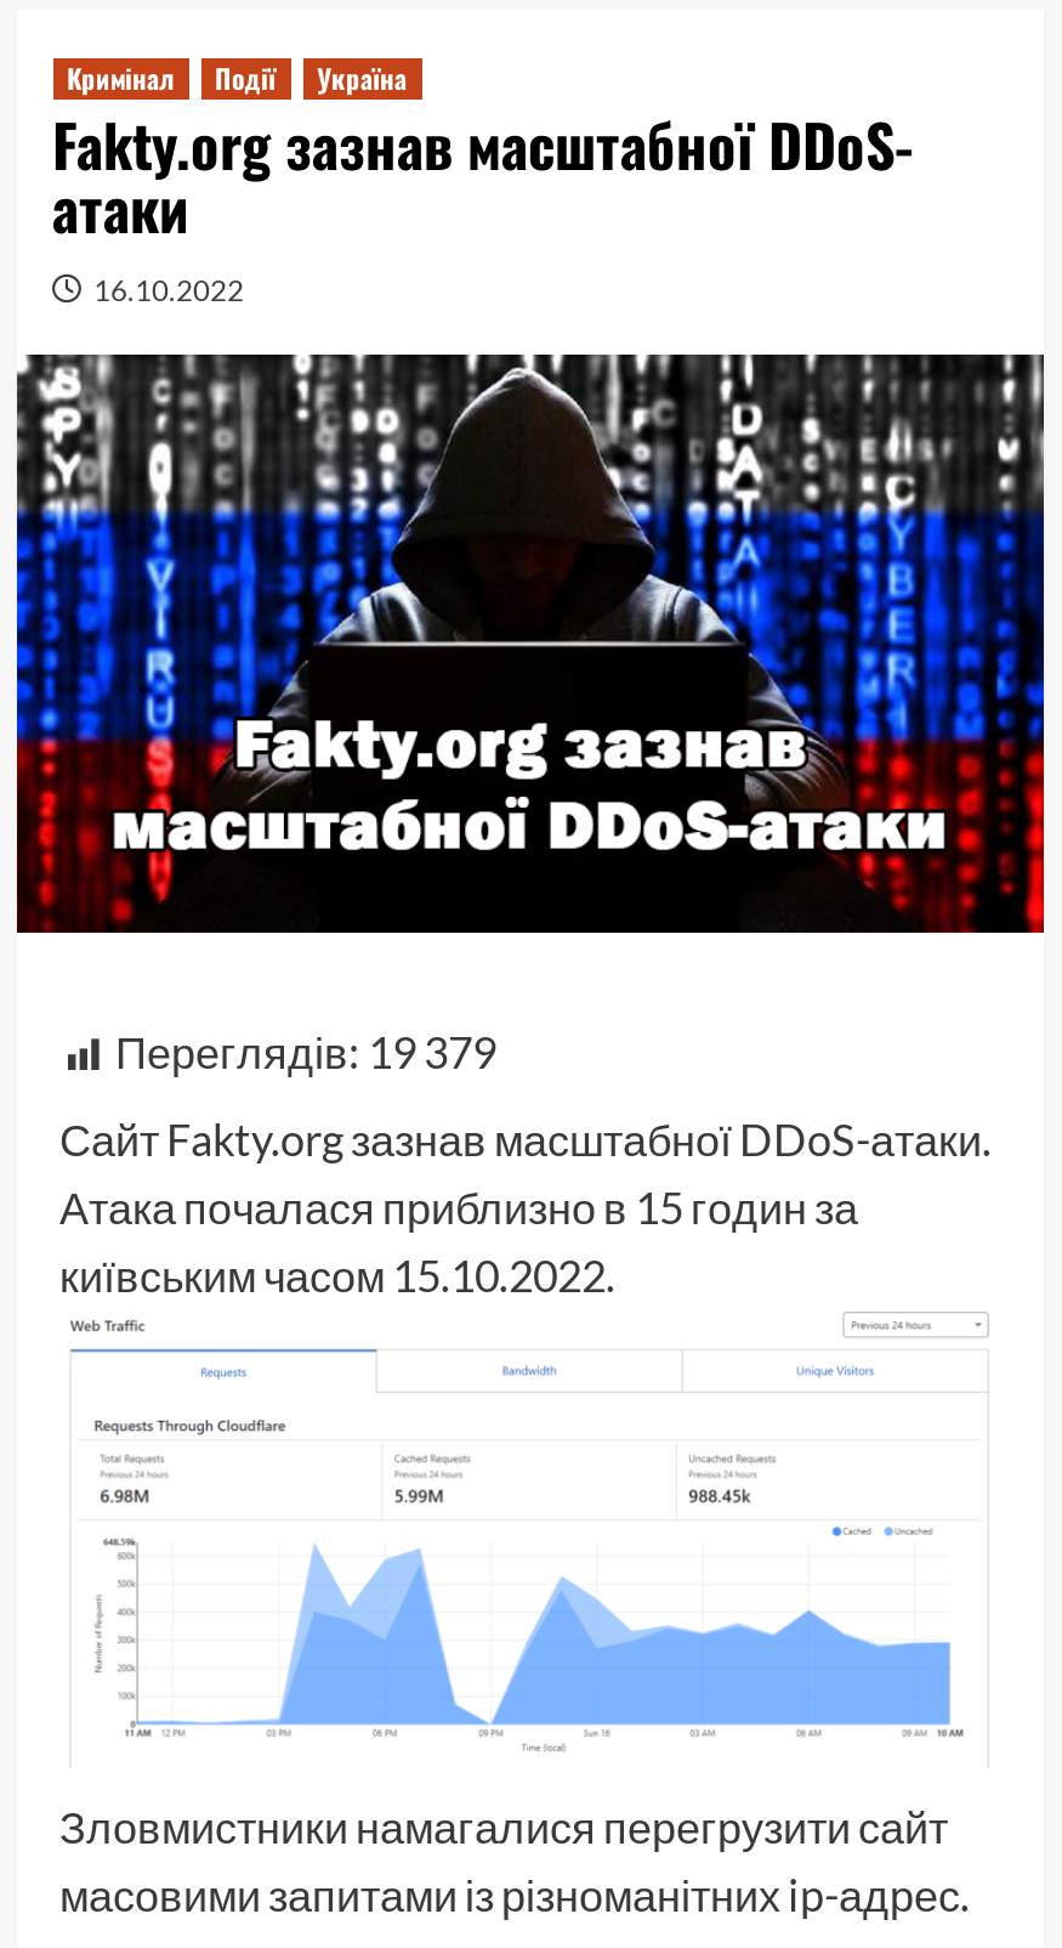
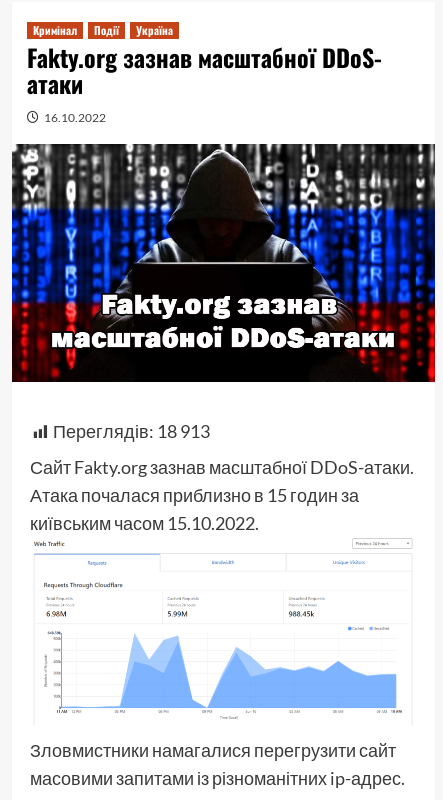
[115,1026,496,1079] Переглядів: 19 379 -> [52,420,209,442] Переглядів: 18 913

